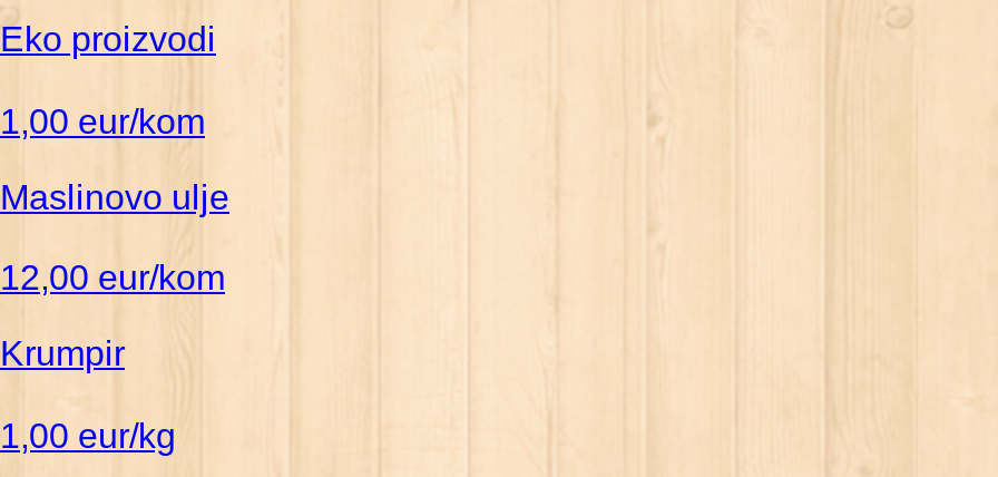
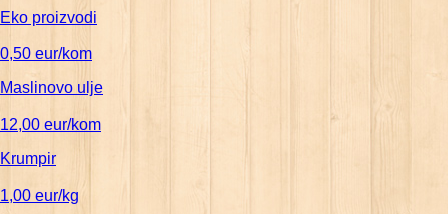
[0,101,205,139] 1,00 eur/kom -> [0,45,92,62] 0,50 eur/kom

